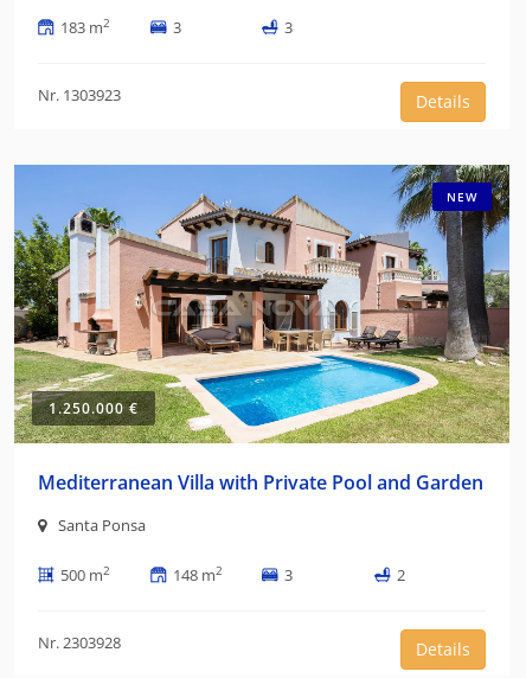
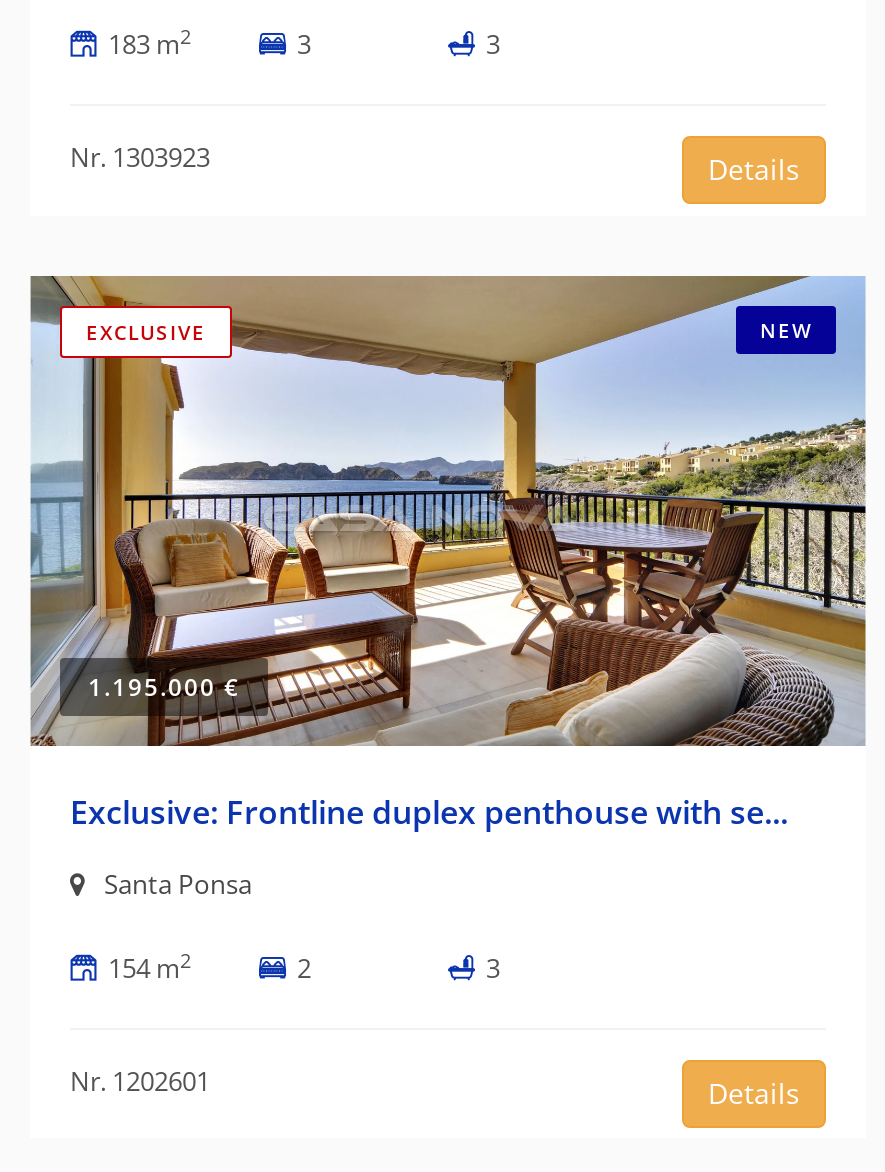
[13,164,511,444] [image] | 1.250.000 € -> [28,274,868,748] [image] | 1.195.000 €
none -> [86,317,206,345] EXCLUSIVE
[38,469,483,495] Mediterranean Villa with Private Pool and Garden -> [70,790,788,834] Exclusive: Frontline duplex penthouse with se...
[38,564,405,652] 2 | Nr. 2303928 -> [70,1063,210,1099] Nr. 1202601
[60,563,222,585] 500 m2 | 148 m2 -> [108,948,311,986] 154 m2 | 2

